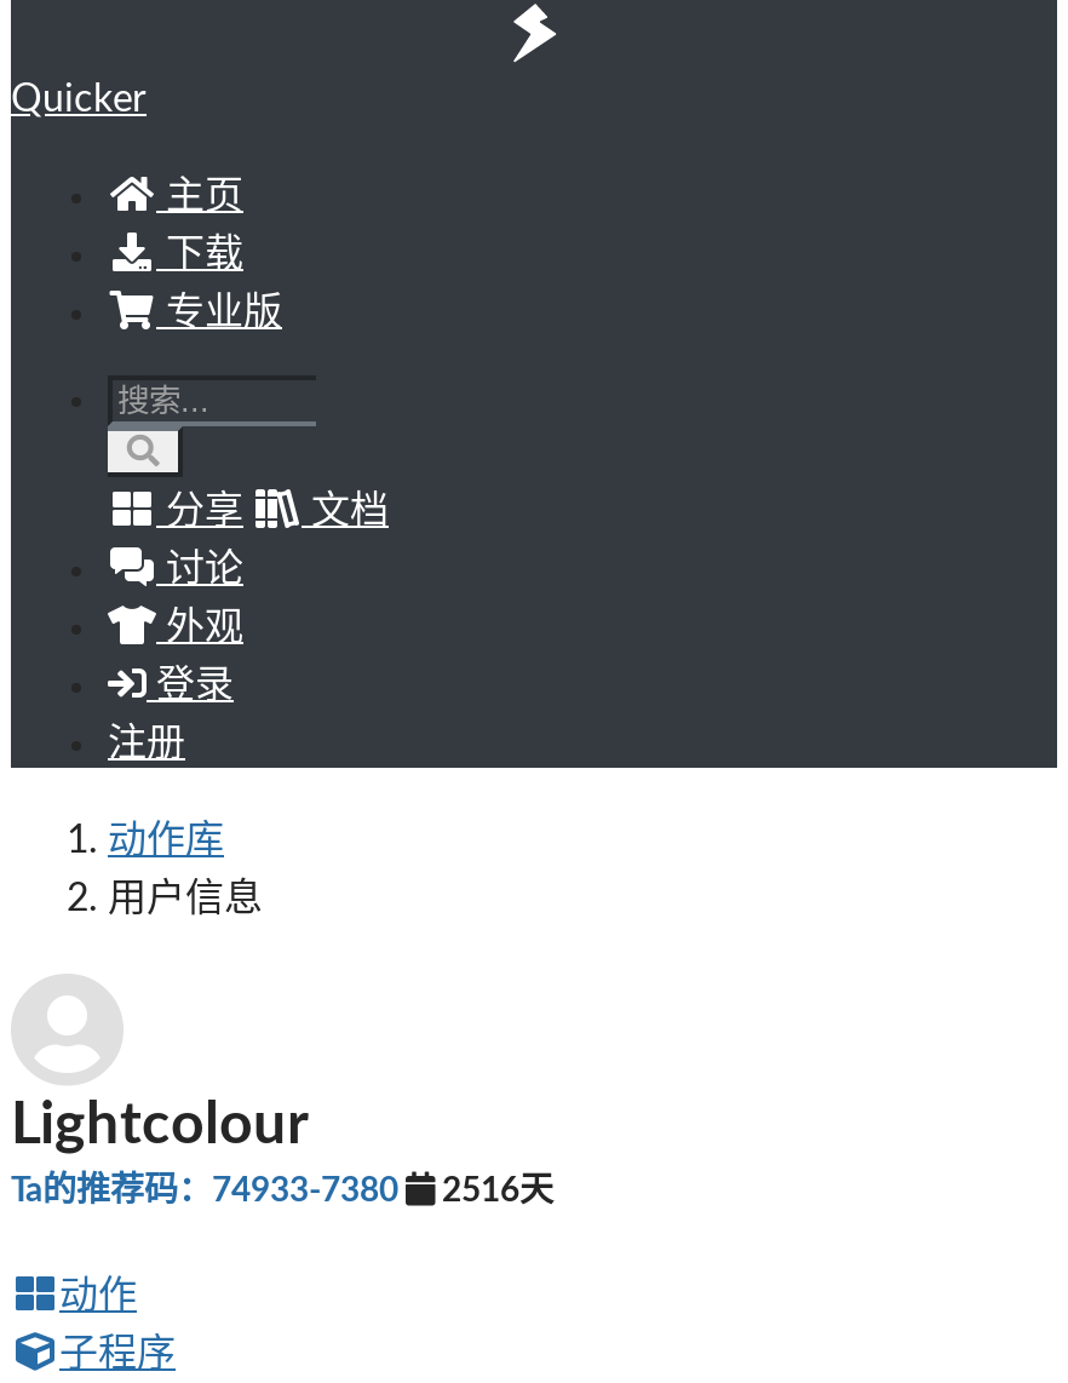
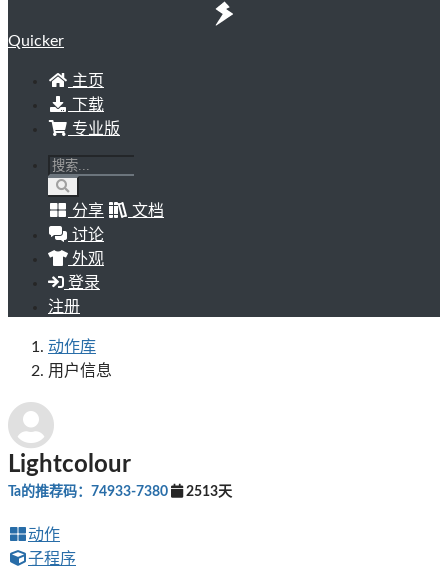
[11,1174,553,1208] Ta的推荐码：74933-7380 2516天 -> [8,485,232,499] Ta的推荐码：74933-7380 2513天

